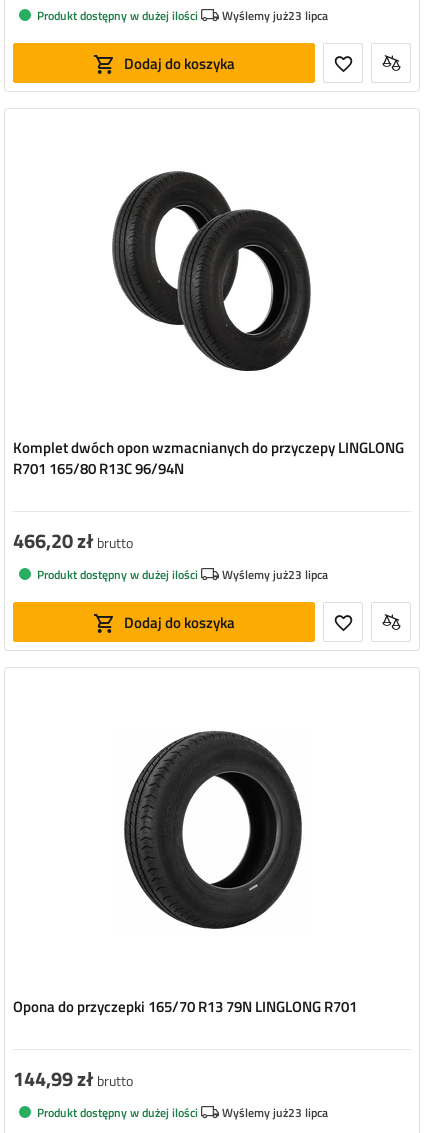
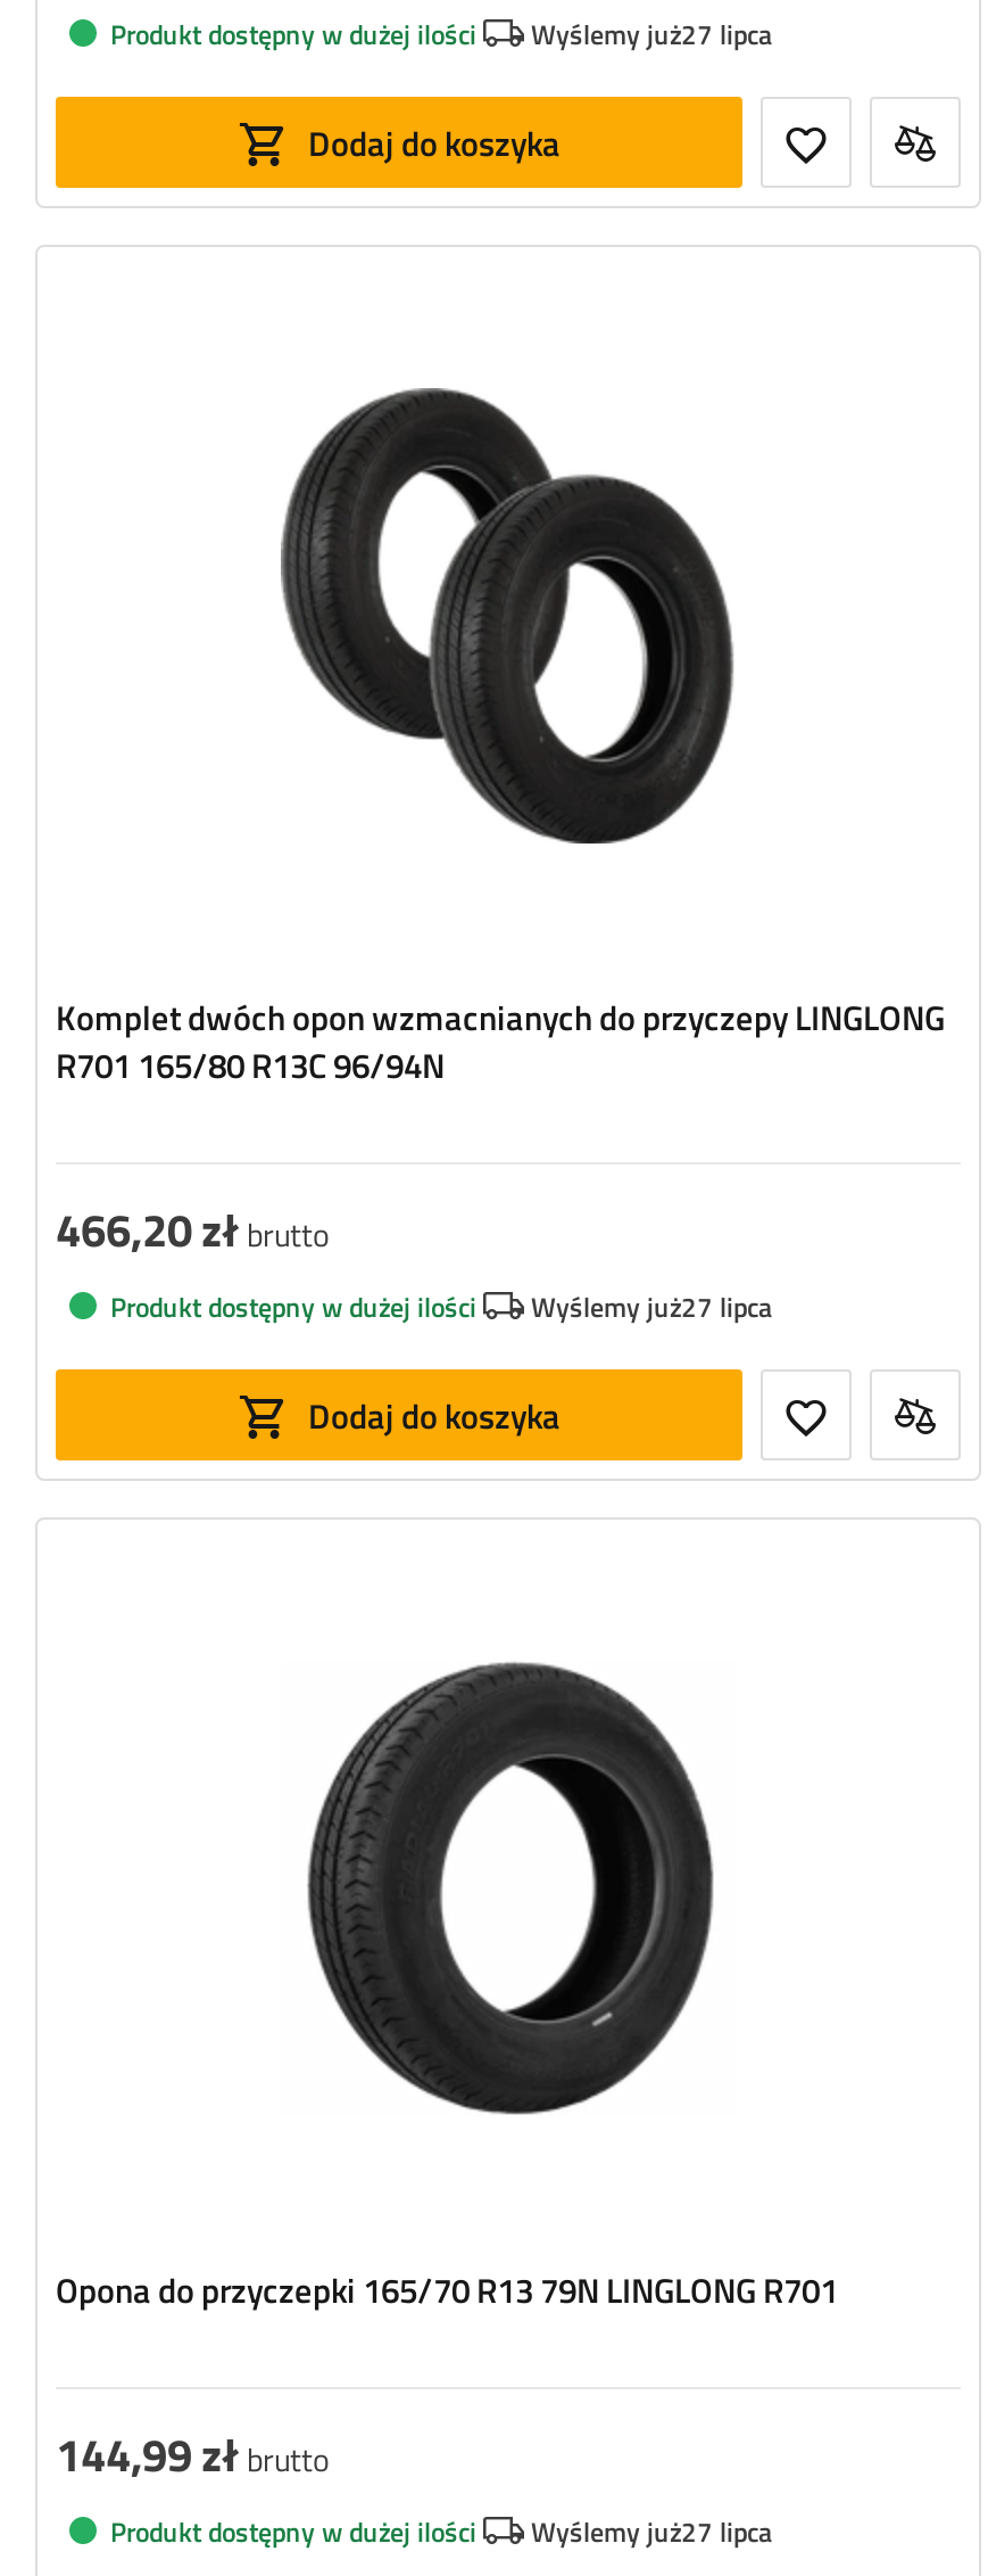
[222,5,328,24] Wyślemy już23 lipca -> [531,11,772,55] Wyślemy już27 lipca
[222,564,328,583] Wyślemy już23 lipca -> [531,1284,772,1327] Wyślemy już27 lipca
[222,1102,328,1121] Wyślemy już23 lipca -> [531,2509,772,2552] Wyślemy już27 lipca

